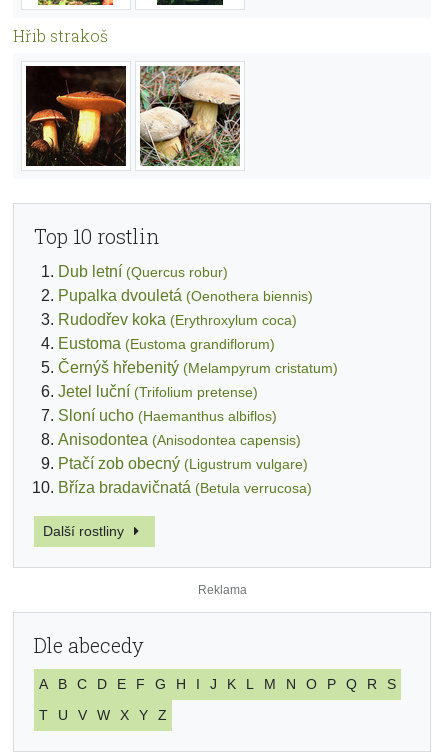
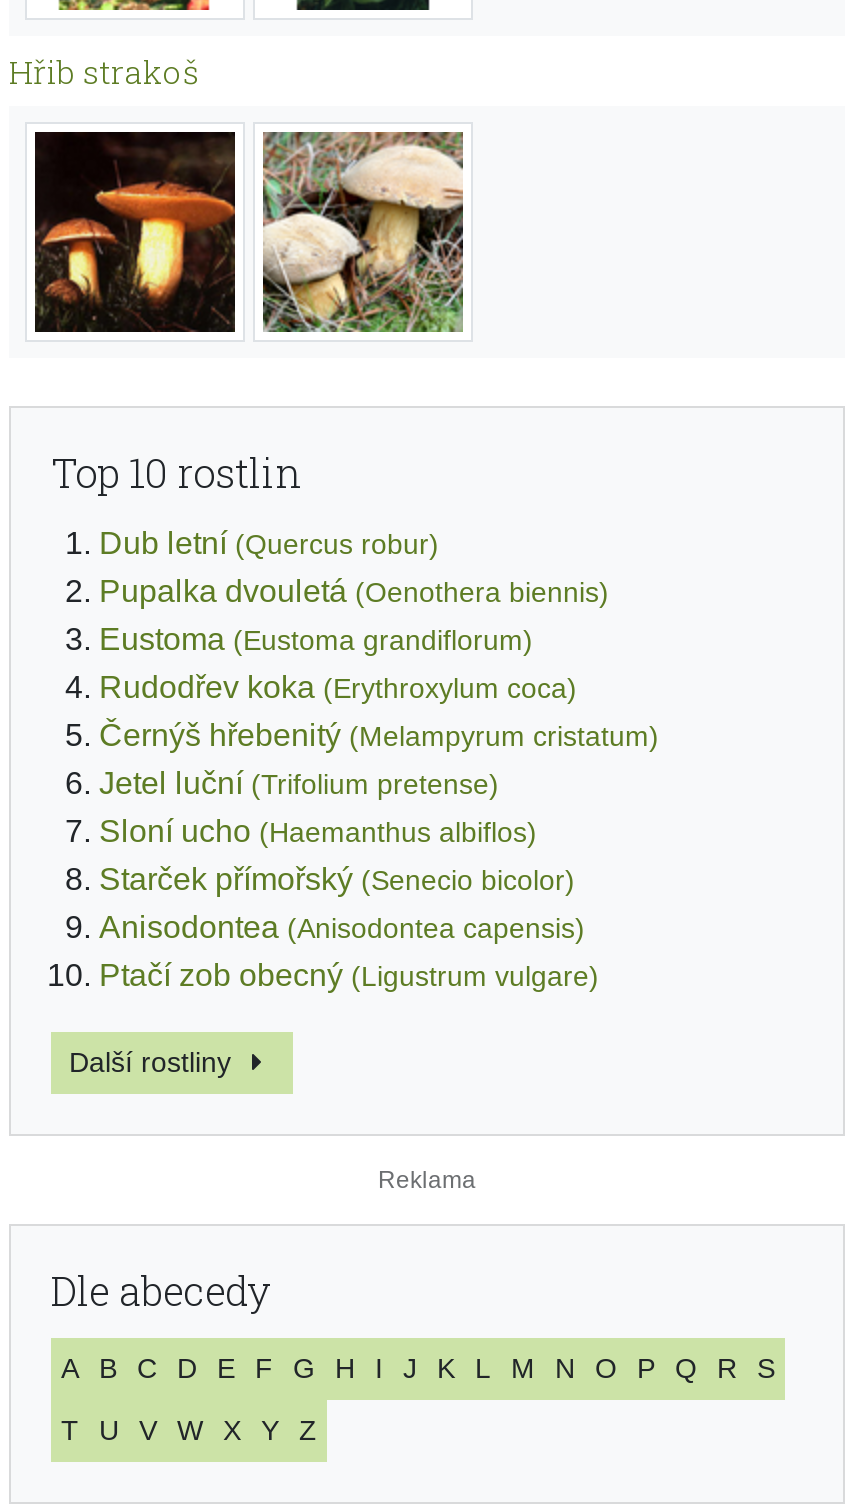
moved [58,311,297,328] -> [99,671,577,705]: Rudodřev koka (Erythroxylum coca)
moved [58,335,275,352] -> [99,623,533,657]: Eustoma (Eustoma grandiflorum)
none -> [99,863,575,897] Starček přímořský (Senecio bicolor)
moved [58,431,308,472] -> [99,911,599,993]: Anisodontea (Anisodontea capensis) | Ptačí zob obecný (Ligustrum vulgare)
[58,479,312,496] Bříza bradavičnatá (Betula verrucosa) -> none

